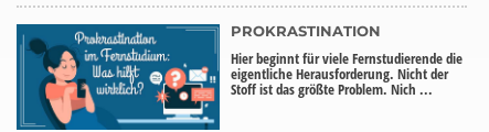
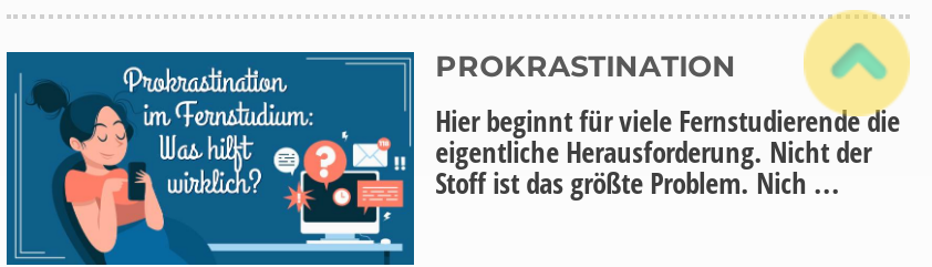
none -> [804,10,910,94] [image]

